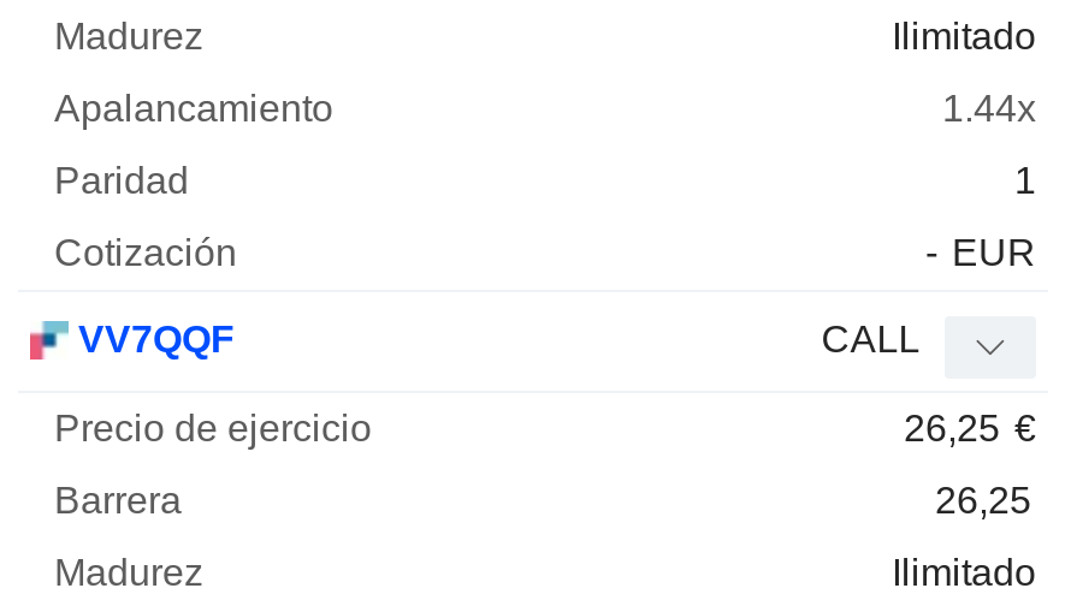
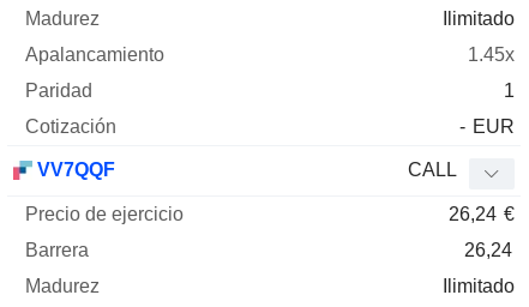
[942,88,1036,129] 1.44x -> [468,45,515,65] 1.45x
[904,408,1036,449] 26,25 € -> [449,204,515,224] 26,24 €
[935,480,1031,521] 26,25 -> [464,240,512,260] 26,24

